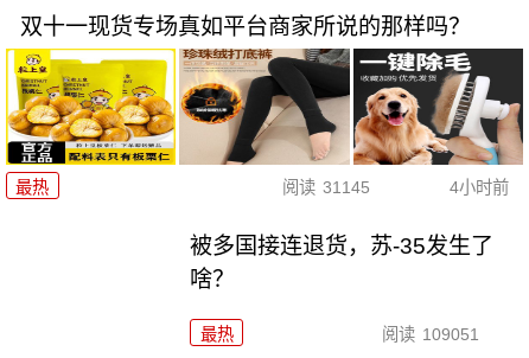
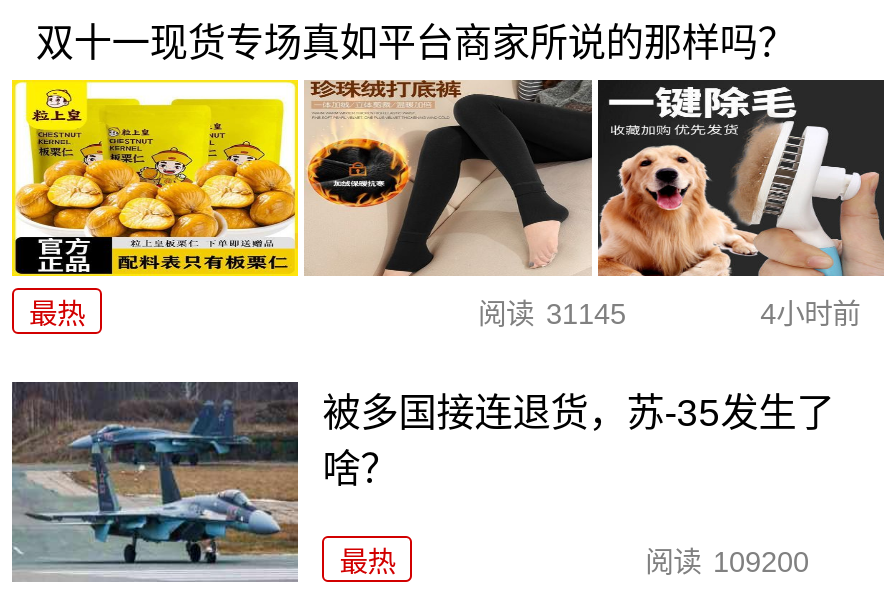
none -> [10,380,300,582] [image]
[381,325,479,344] 阅读 109051 -> [645,546,809,578] 阅读 109200

